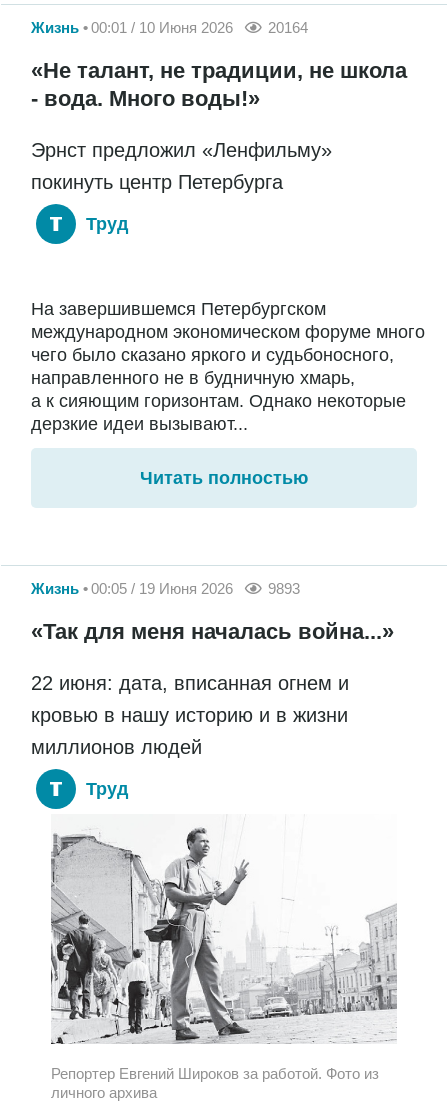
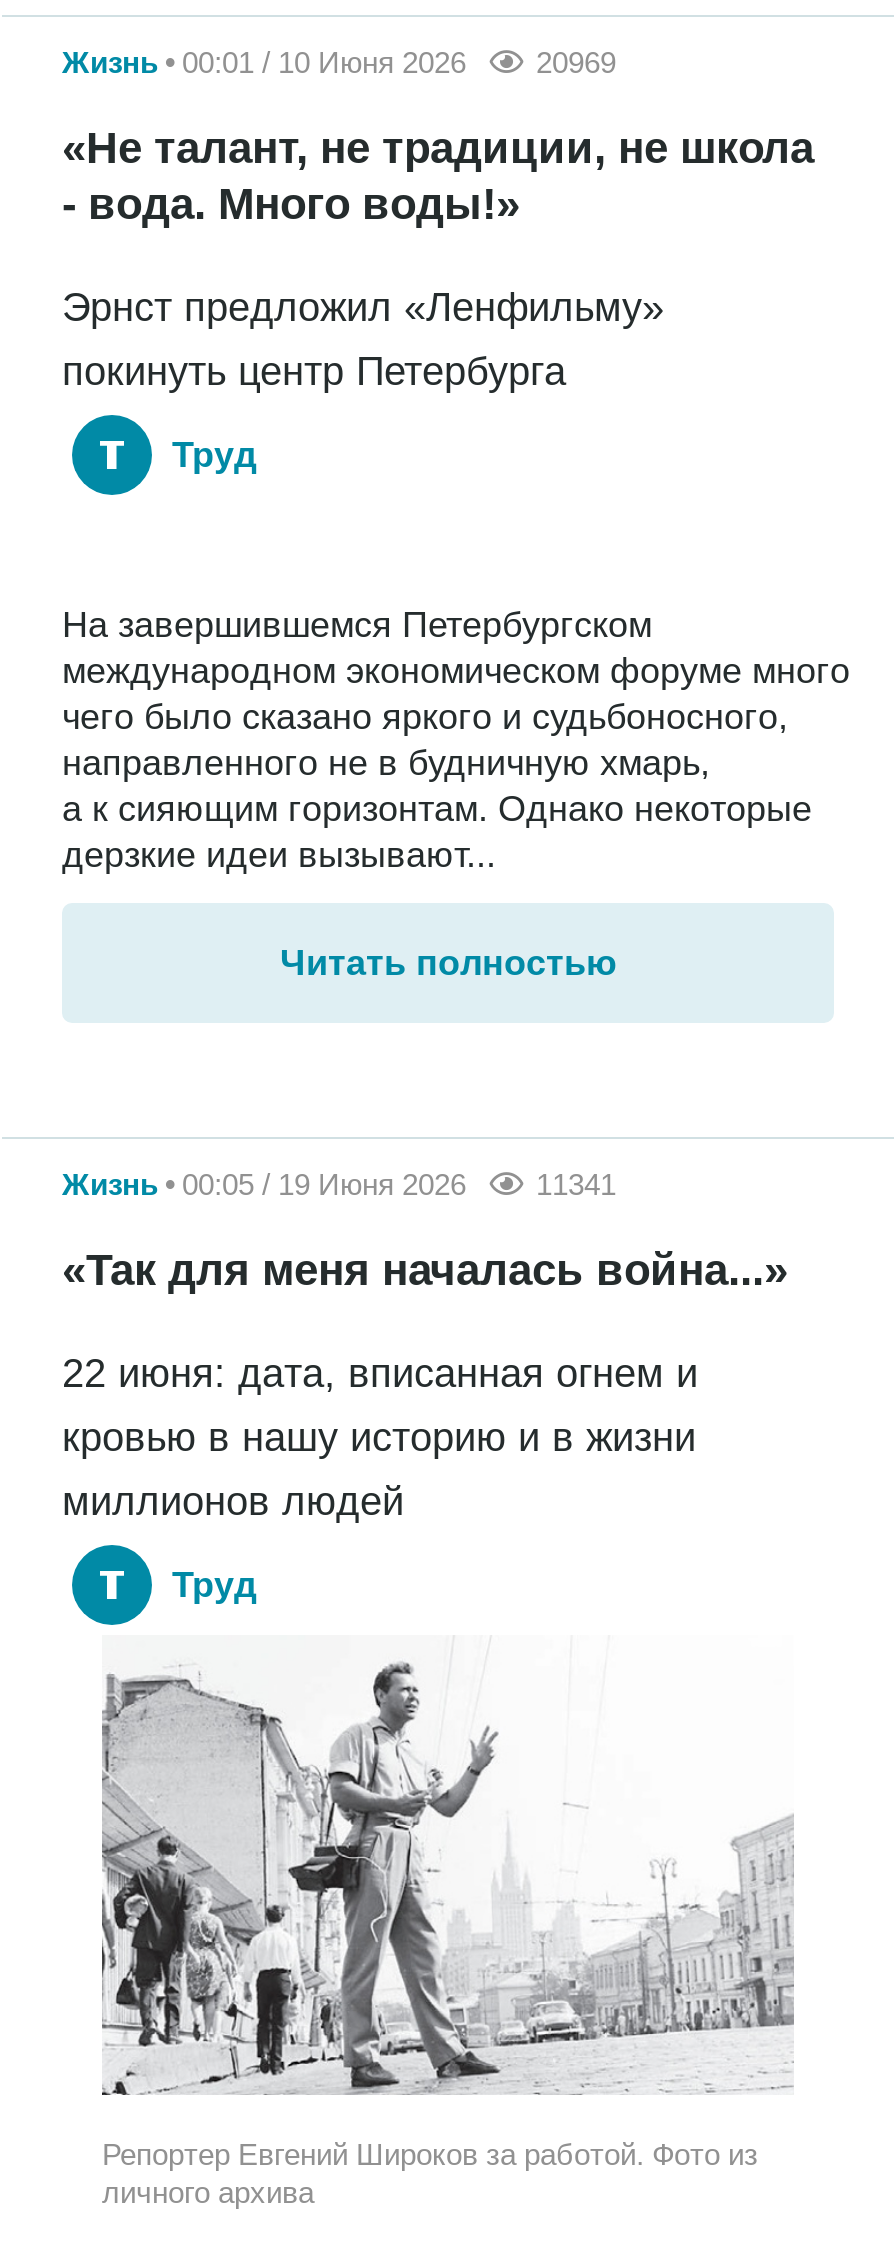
[268,19,308,36] 20164 -> [536,45,616,79] 20969
[268,580,300,597] 9893 -> [536,1168,616,1202] 11341

